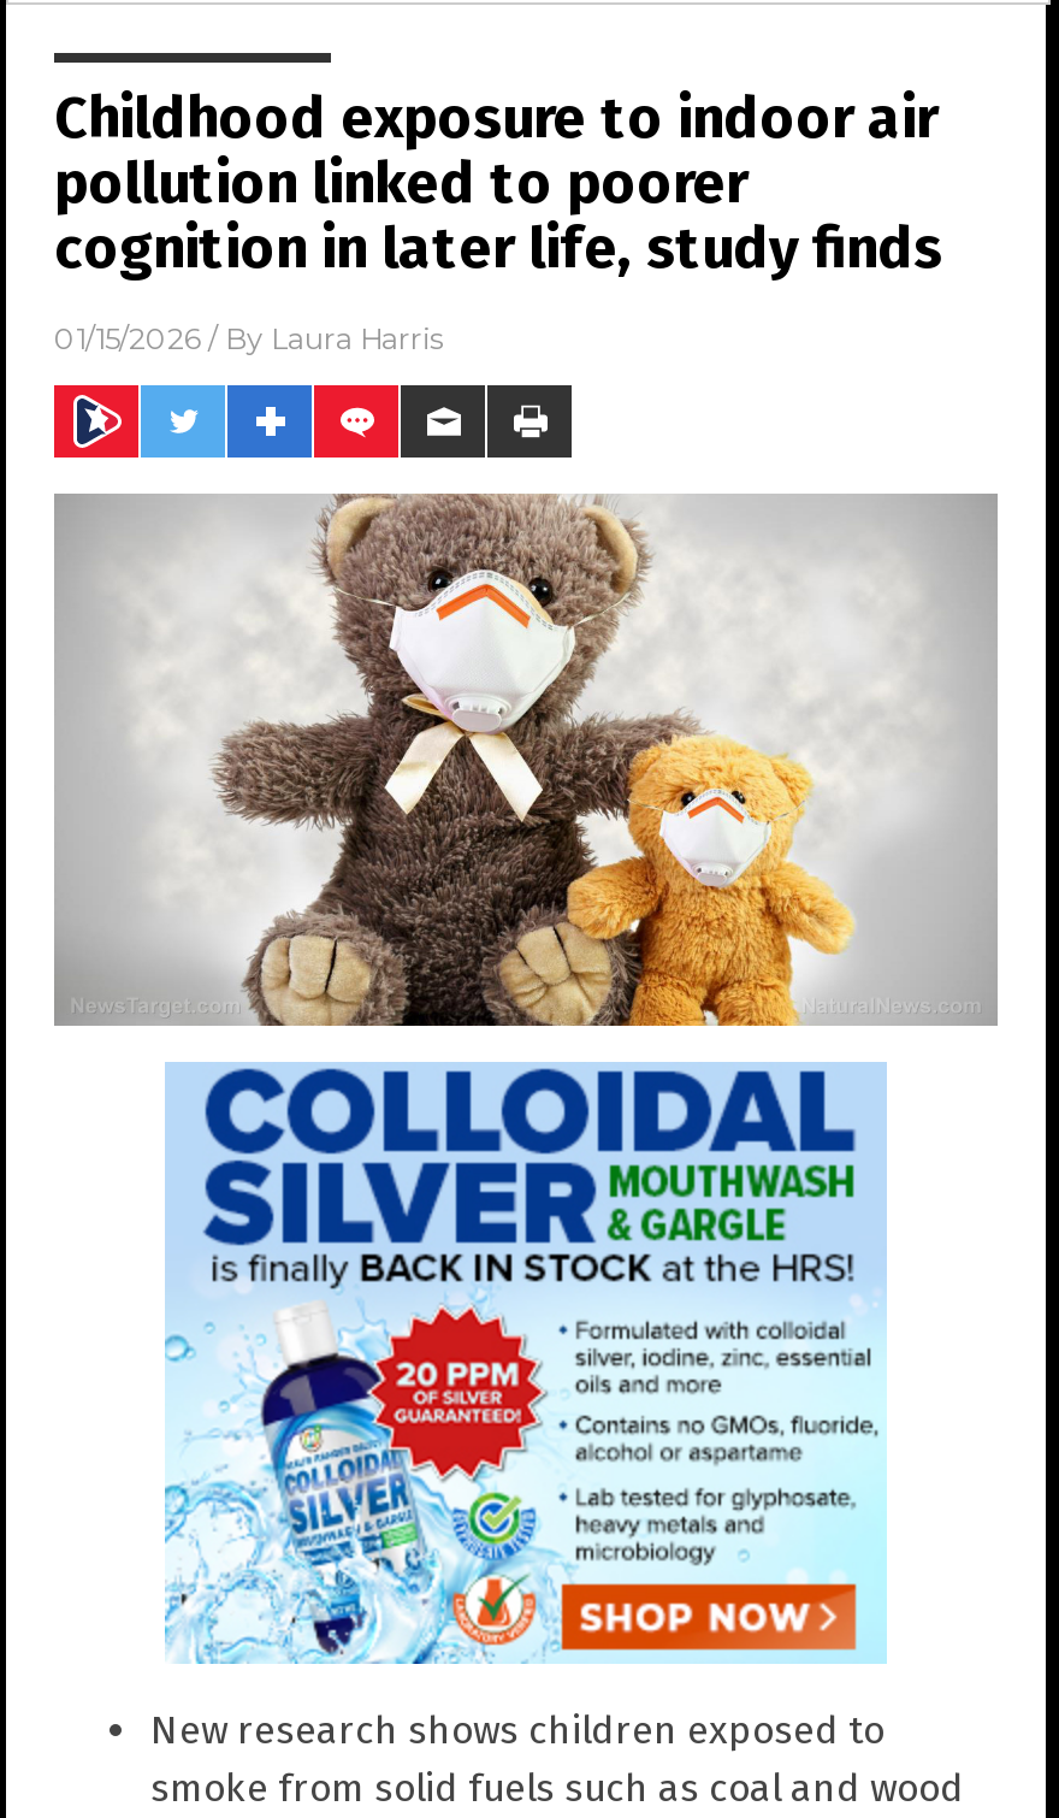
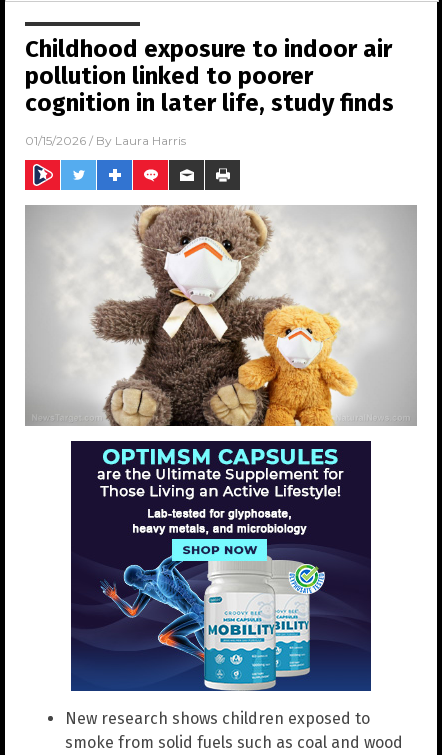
[162,1062,887,1664] [image] -> [70,440,372,692] [image]

